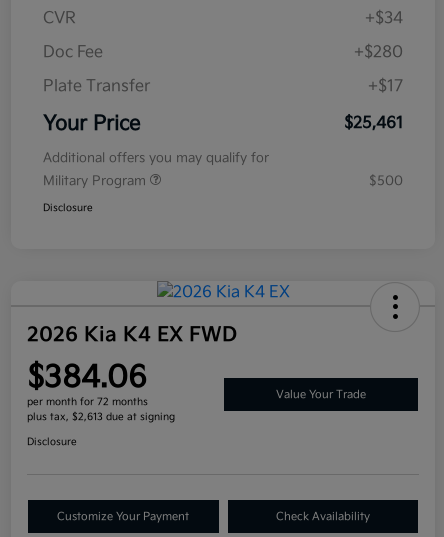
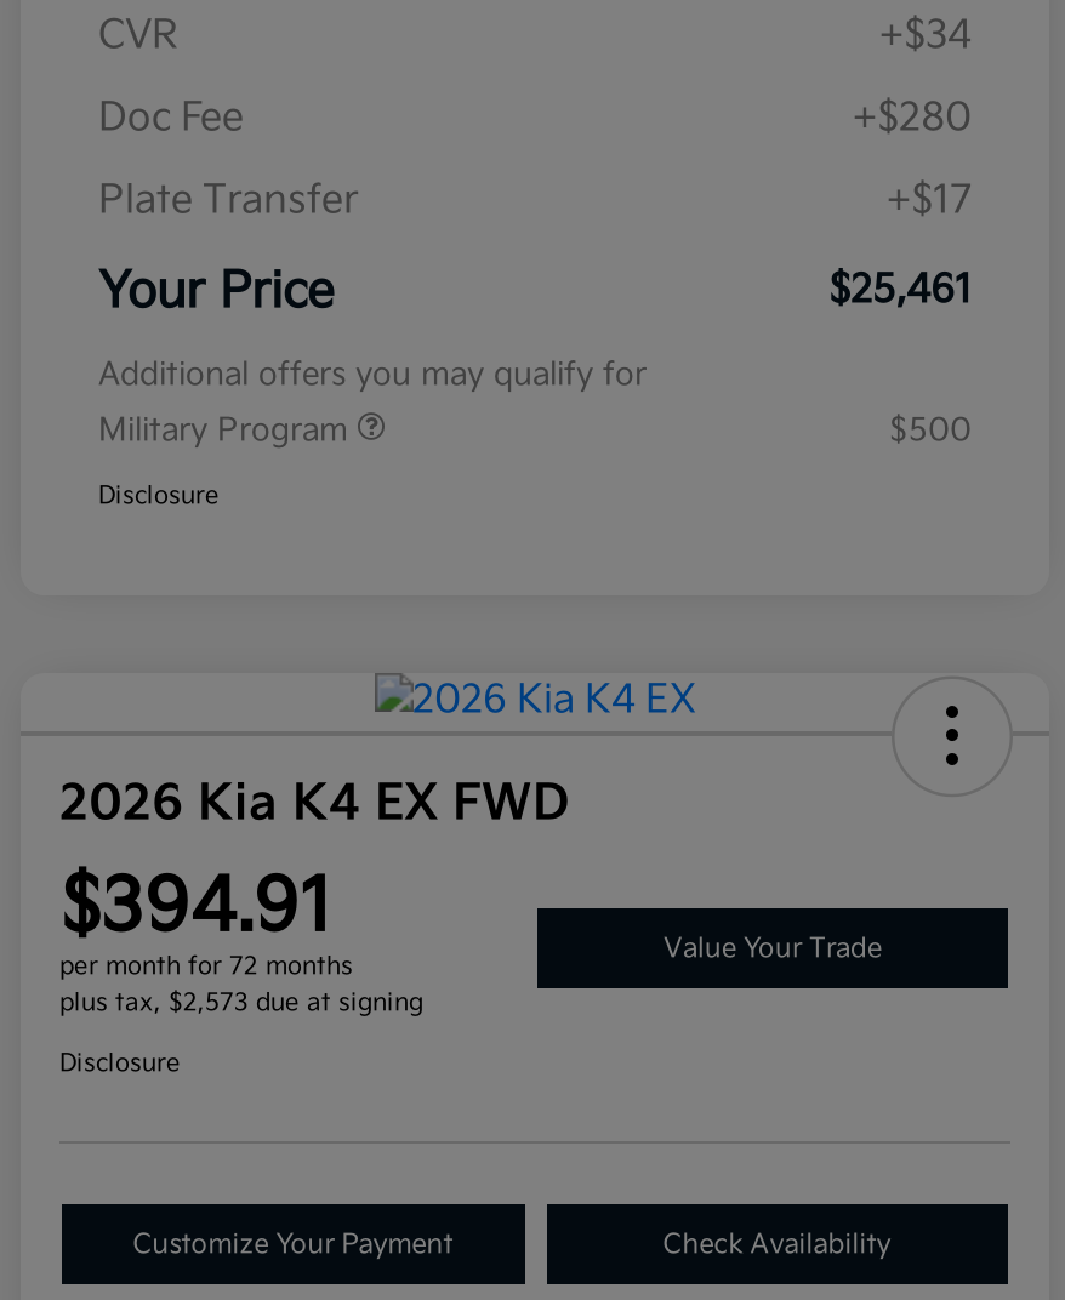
[27,360,147,396] $384.06 -> [59,865,331,952] $394.91
[27,411,175,423] plus tax, $2,613 due at signing -> [59,989,423,1018] plus tax, $2,573 due at signing

